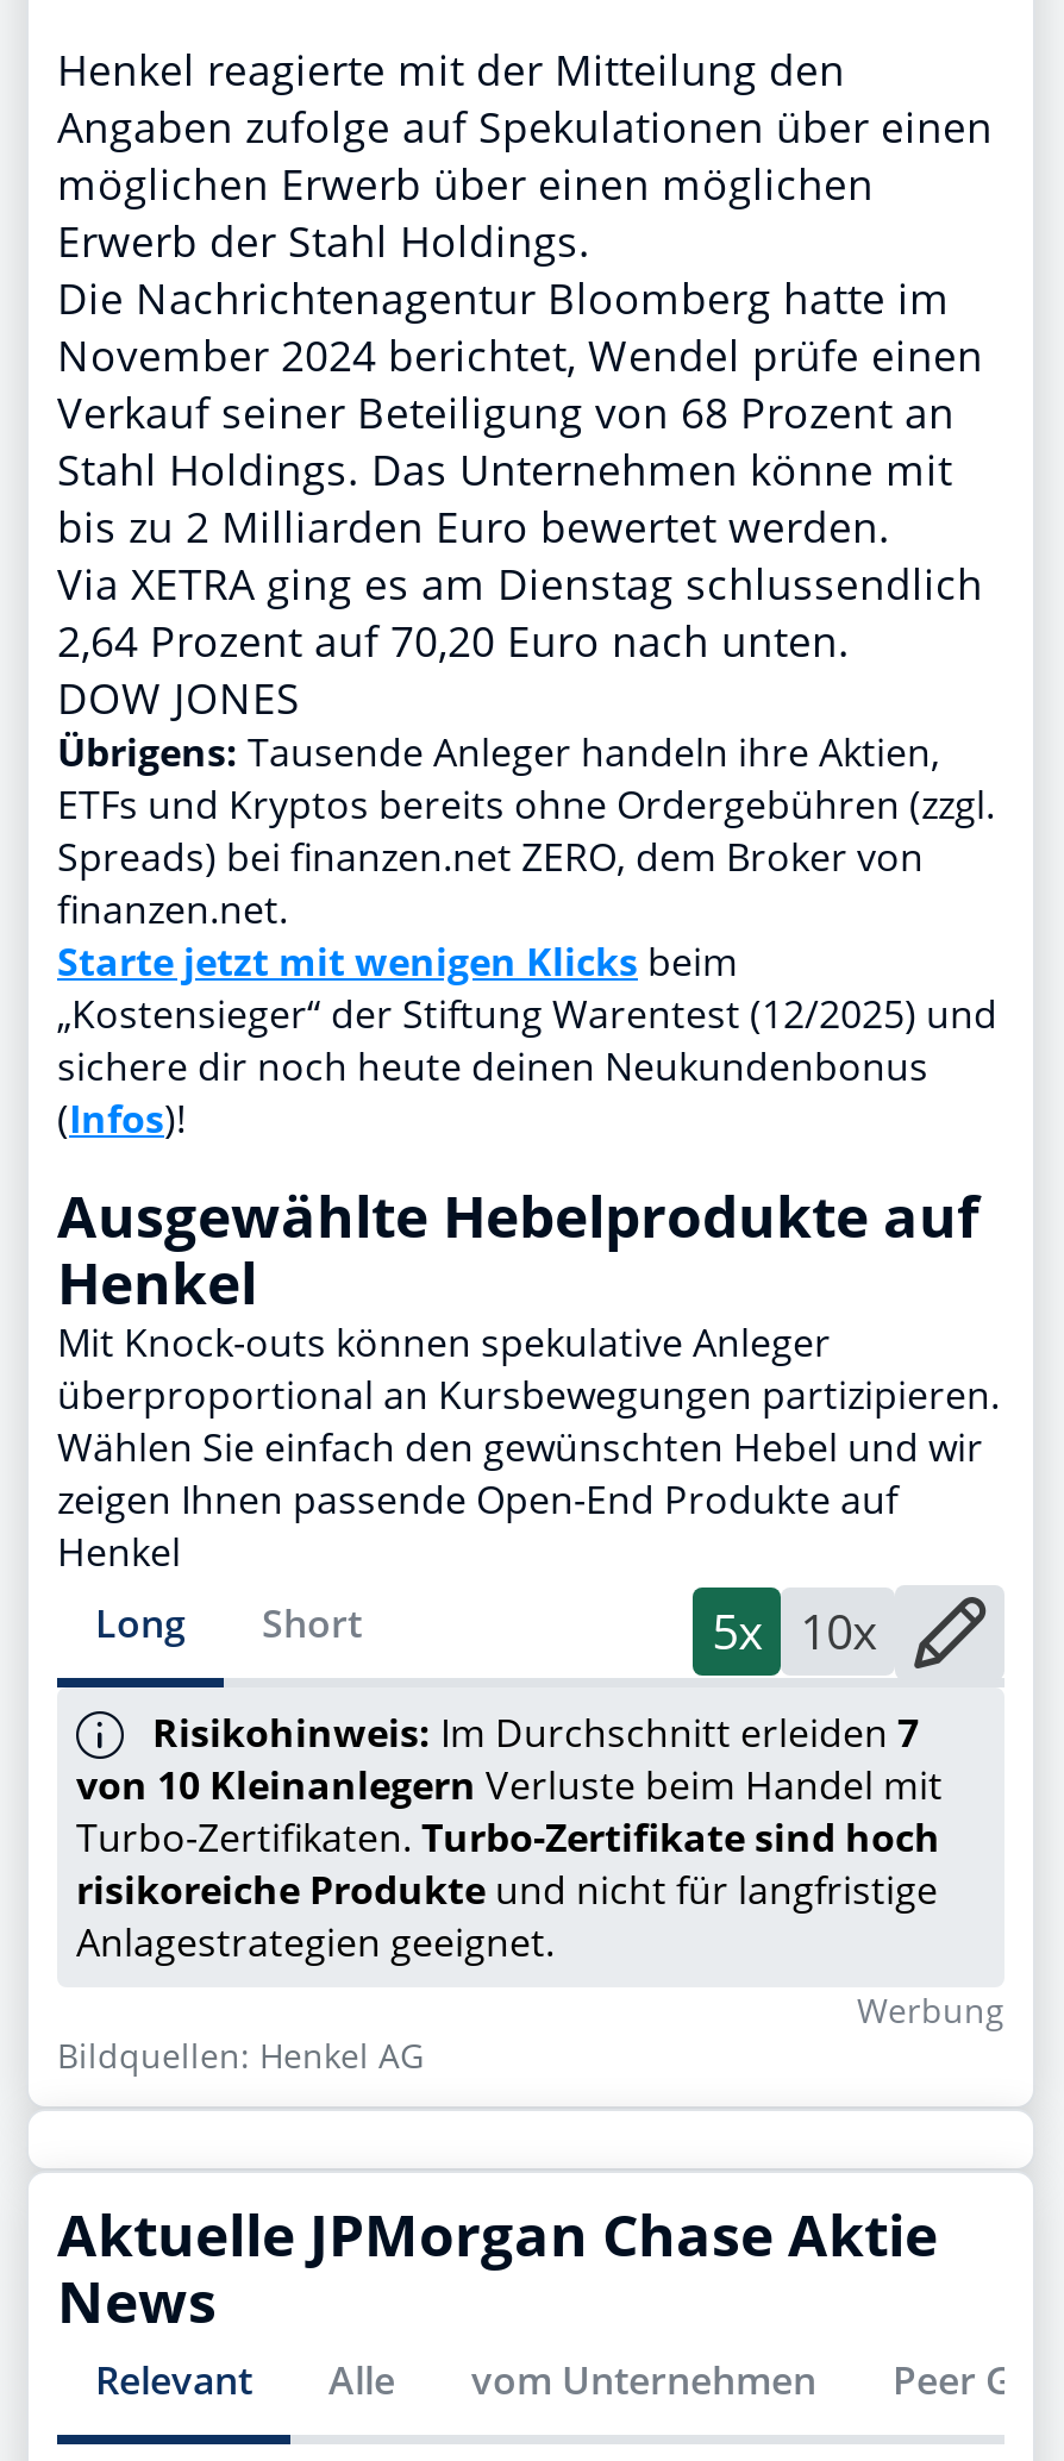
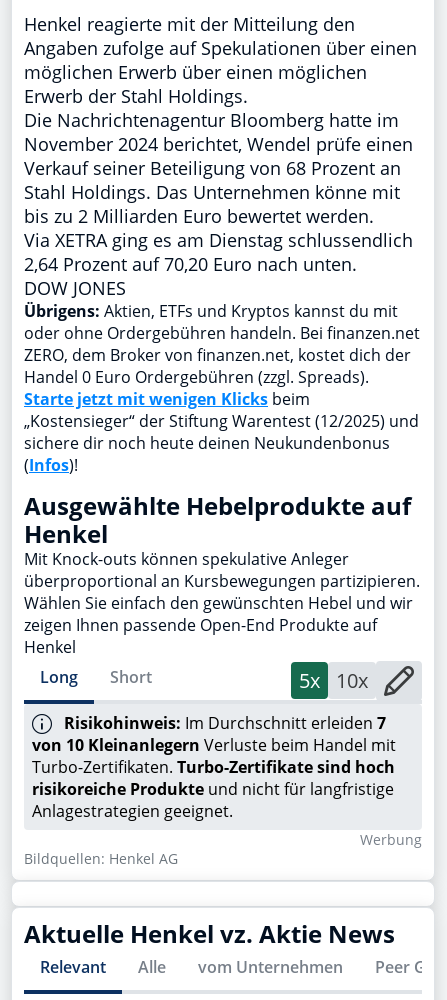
[57,725,995,935] Übrigens: Tausende Anleger handeln ihre Aktien, | ETFs und Kryptos bereits ohne Ordergebühren (zzgl. | Spreads) bei finanzen.net ZERO, dem Broker von | finanzen.net. -> [24,300,420,388] Übrigens: Aktien, ETFs und Kryptos kannst du mit | oder ohne Ordergebühren handeln. Bei finanzen.net | ZERO, dem Broker von finanzen.net, kostet dich der | Handel 0 Euro Ordergebühren (zzgl. Spreads).
[57,2195,938,2341] Aktuelle JPMorgan Chase Aktie | News -> [24,917,395,950] Aktuelle Henkel vz. Aktie News

